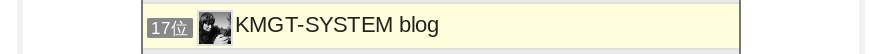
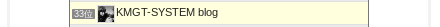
[151,17,189,37] 17位 -> [74,9,93,19] 33位

